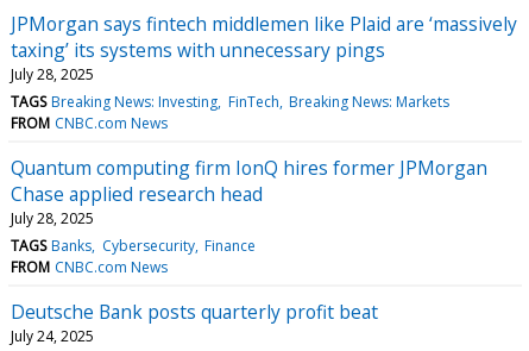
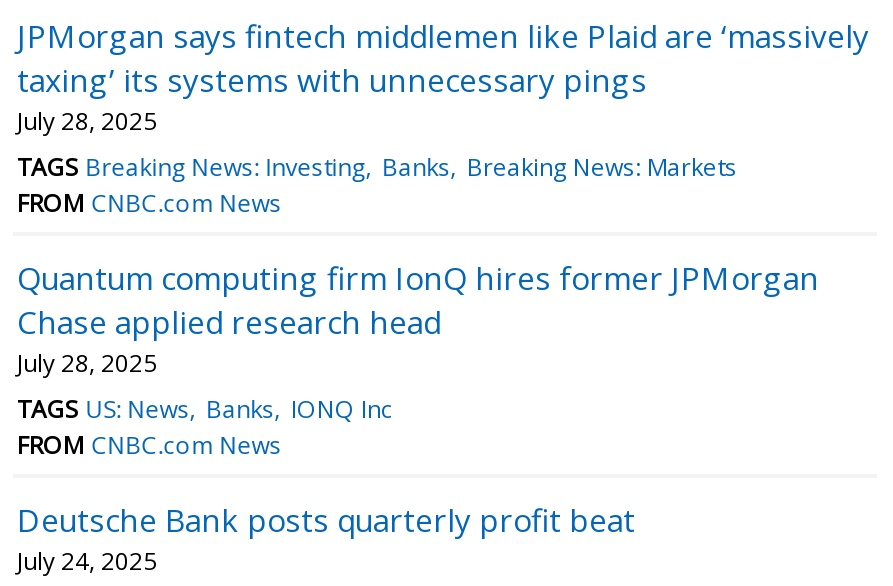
[11,91,449,112] TAGS Breaking News: Investing FinTech Breaking News: Markets -> [17,150,737,184] TAGS Breaking News: Investing Banks Breaking News: Markets
[11,235,255,256] TAGS Banks Cybersecurity Finance -> [17,392,393,426] TAGS US: News Banks IONQ Inc

